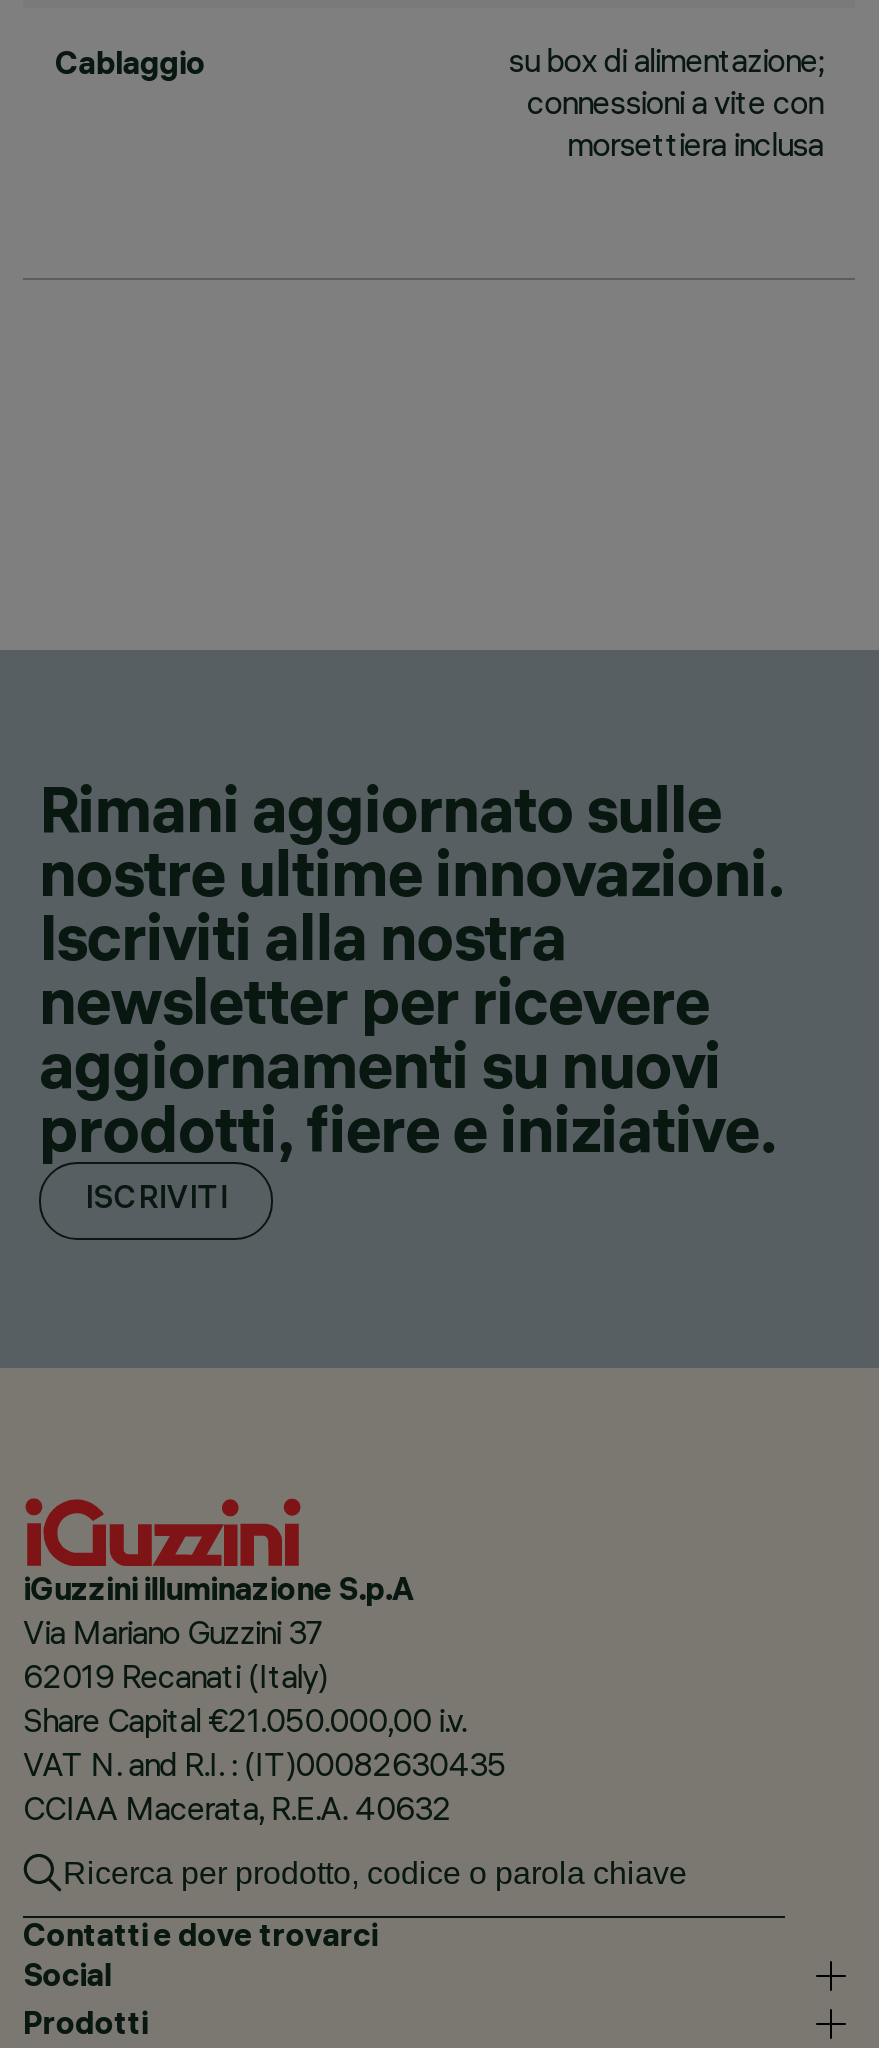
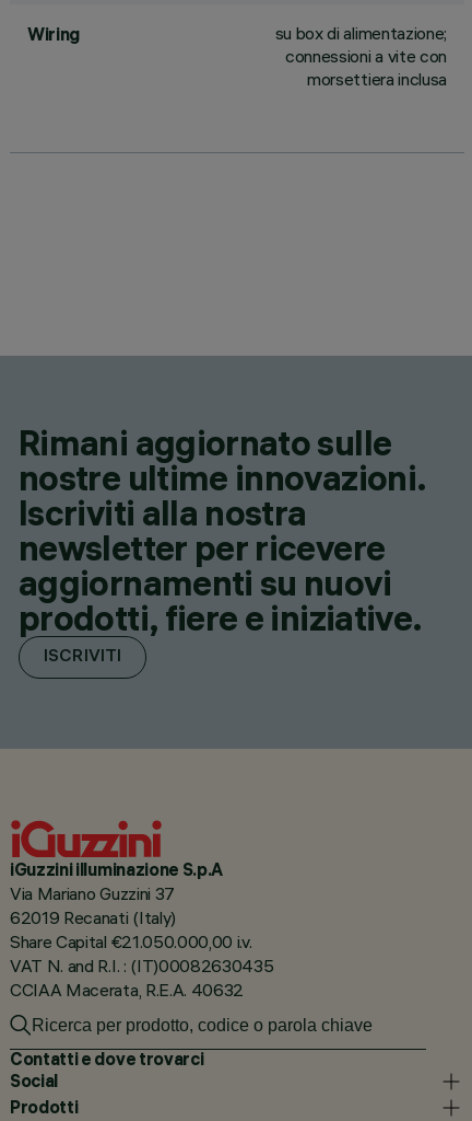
[55,42,205,82] Cablaggio -> [27,23,80,45] Wiring

